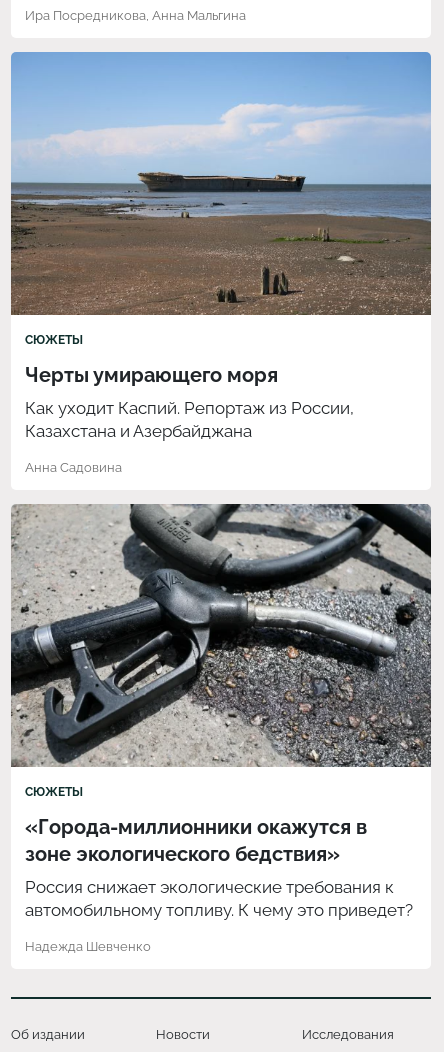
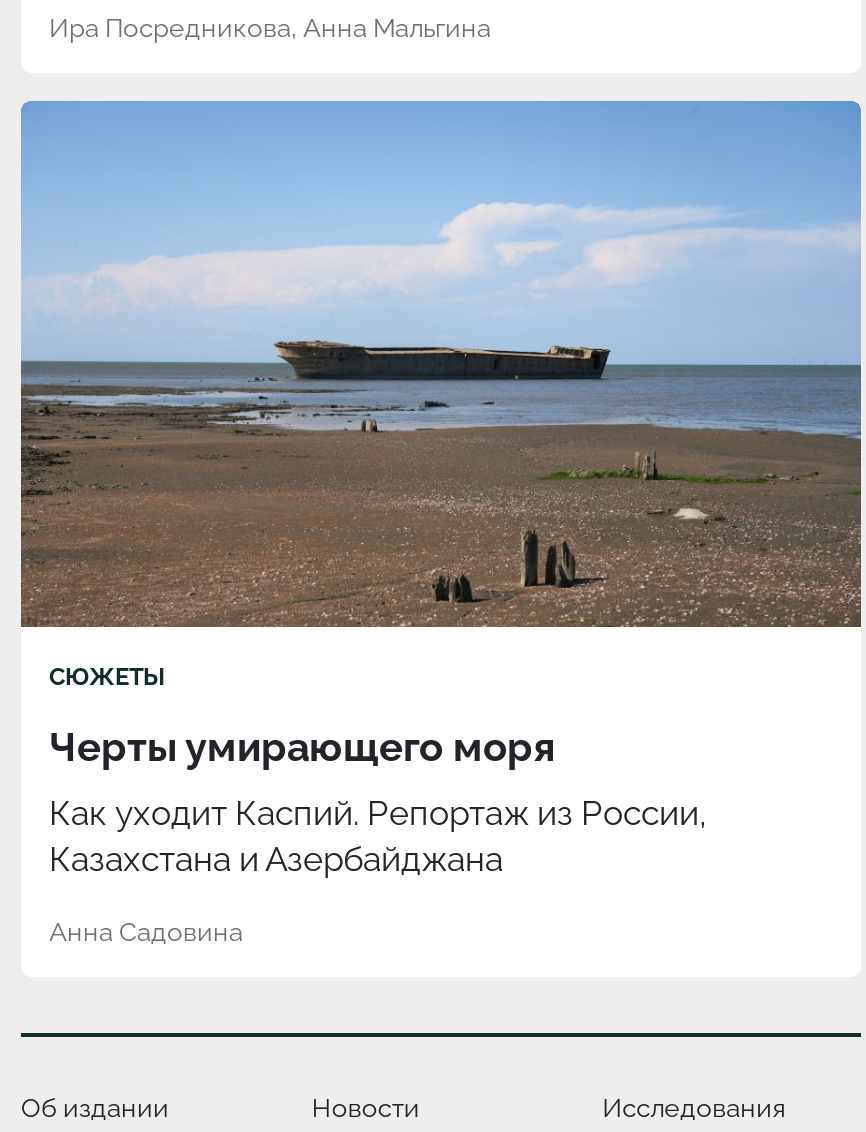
[10,503,432,954] [image] | СЮЖЕТЫ | «Города-миллионники окажутся в | зоне экологического бедствия» | Россия снижает экологические требования к | автомобильному топливу. К чему это приведет? | Надежда Шевченко -> none

